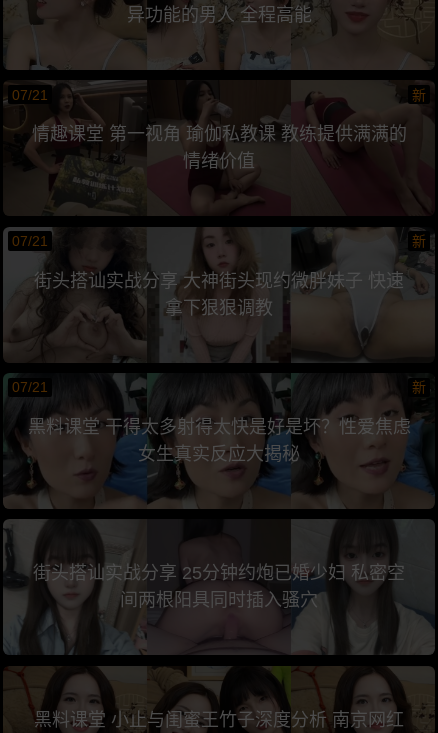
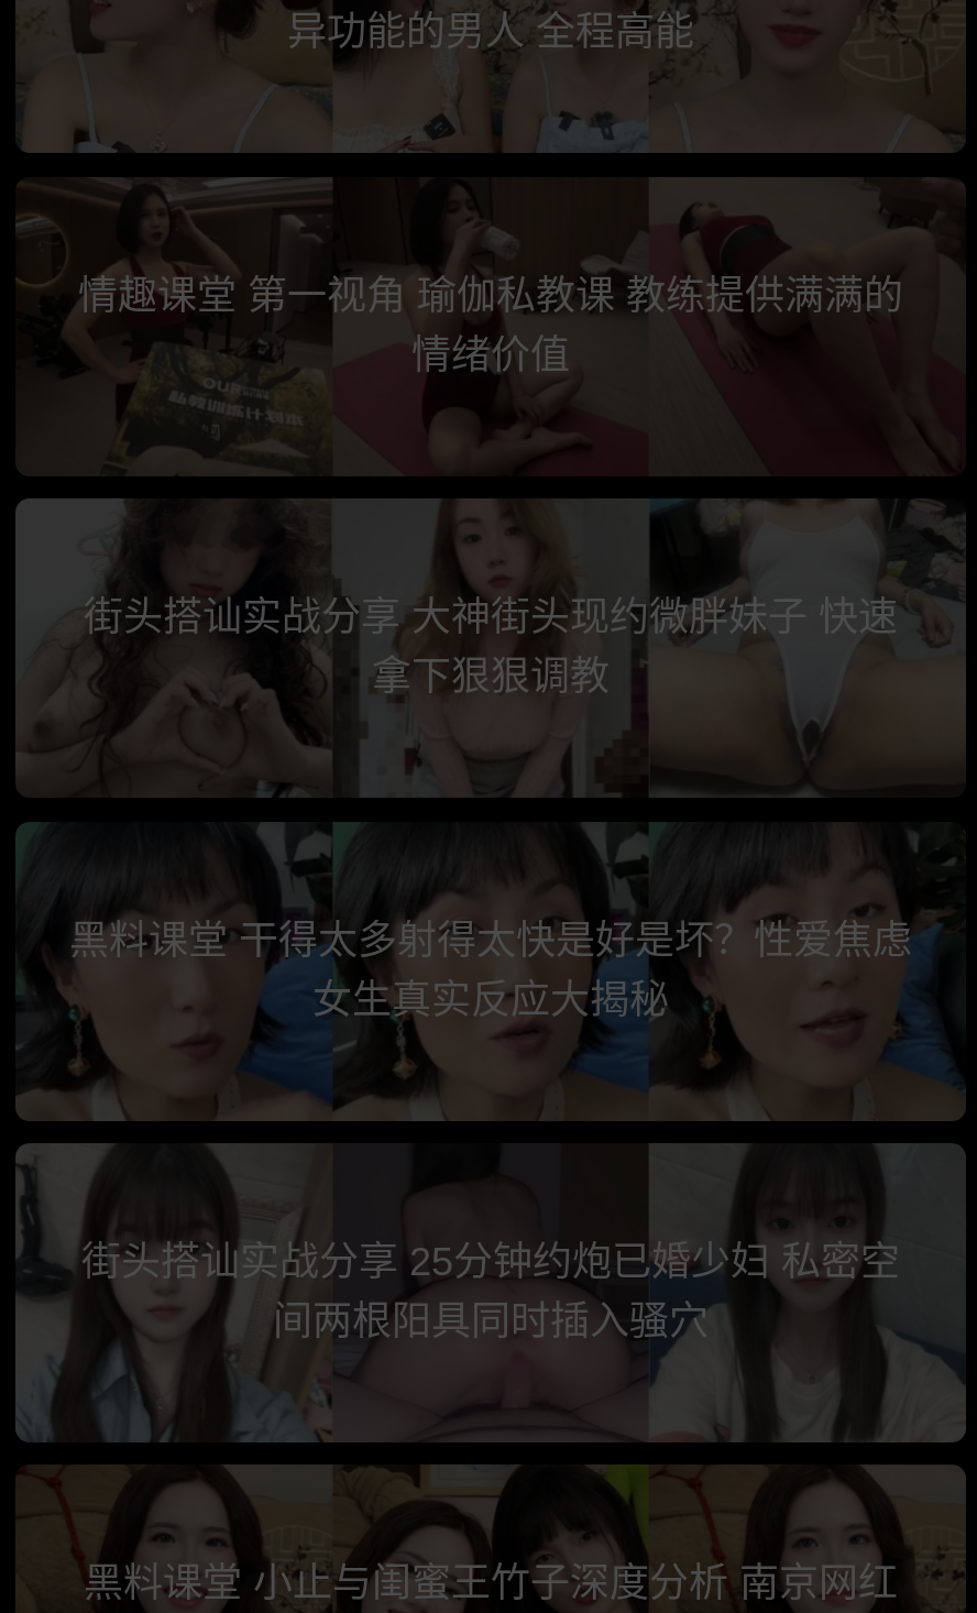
[12,86,426,102] 07/21 | 新 -> none
[12,233,426,249] 07/21 | 新 -> none
[12,379,426,395] 07/21 | 新 -> none

